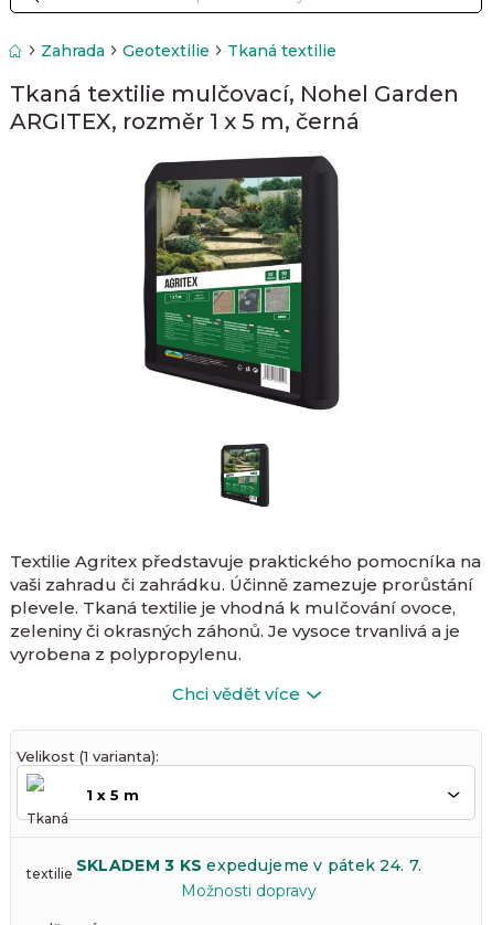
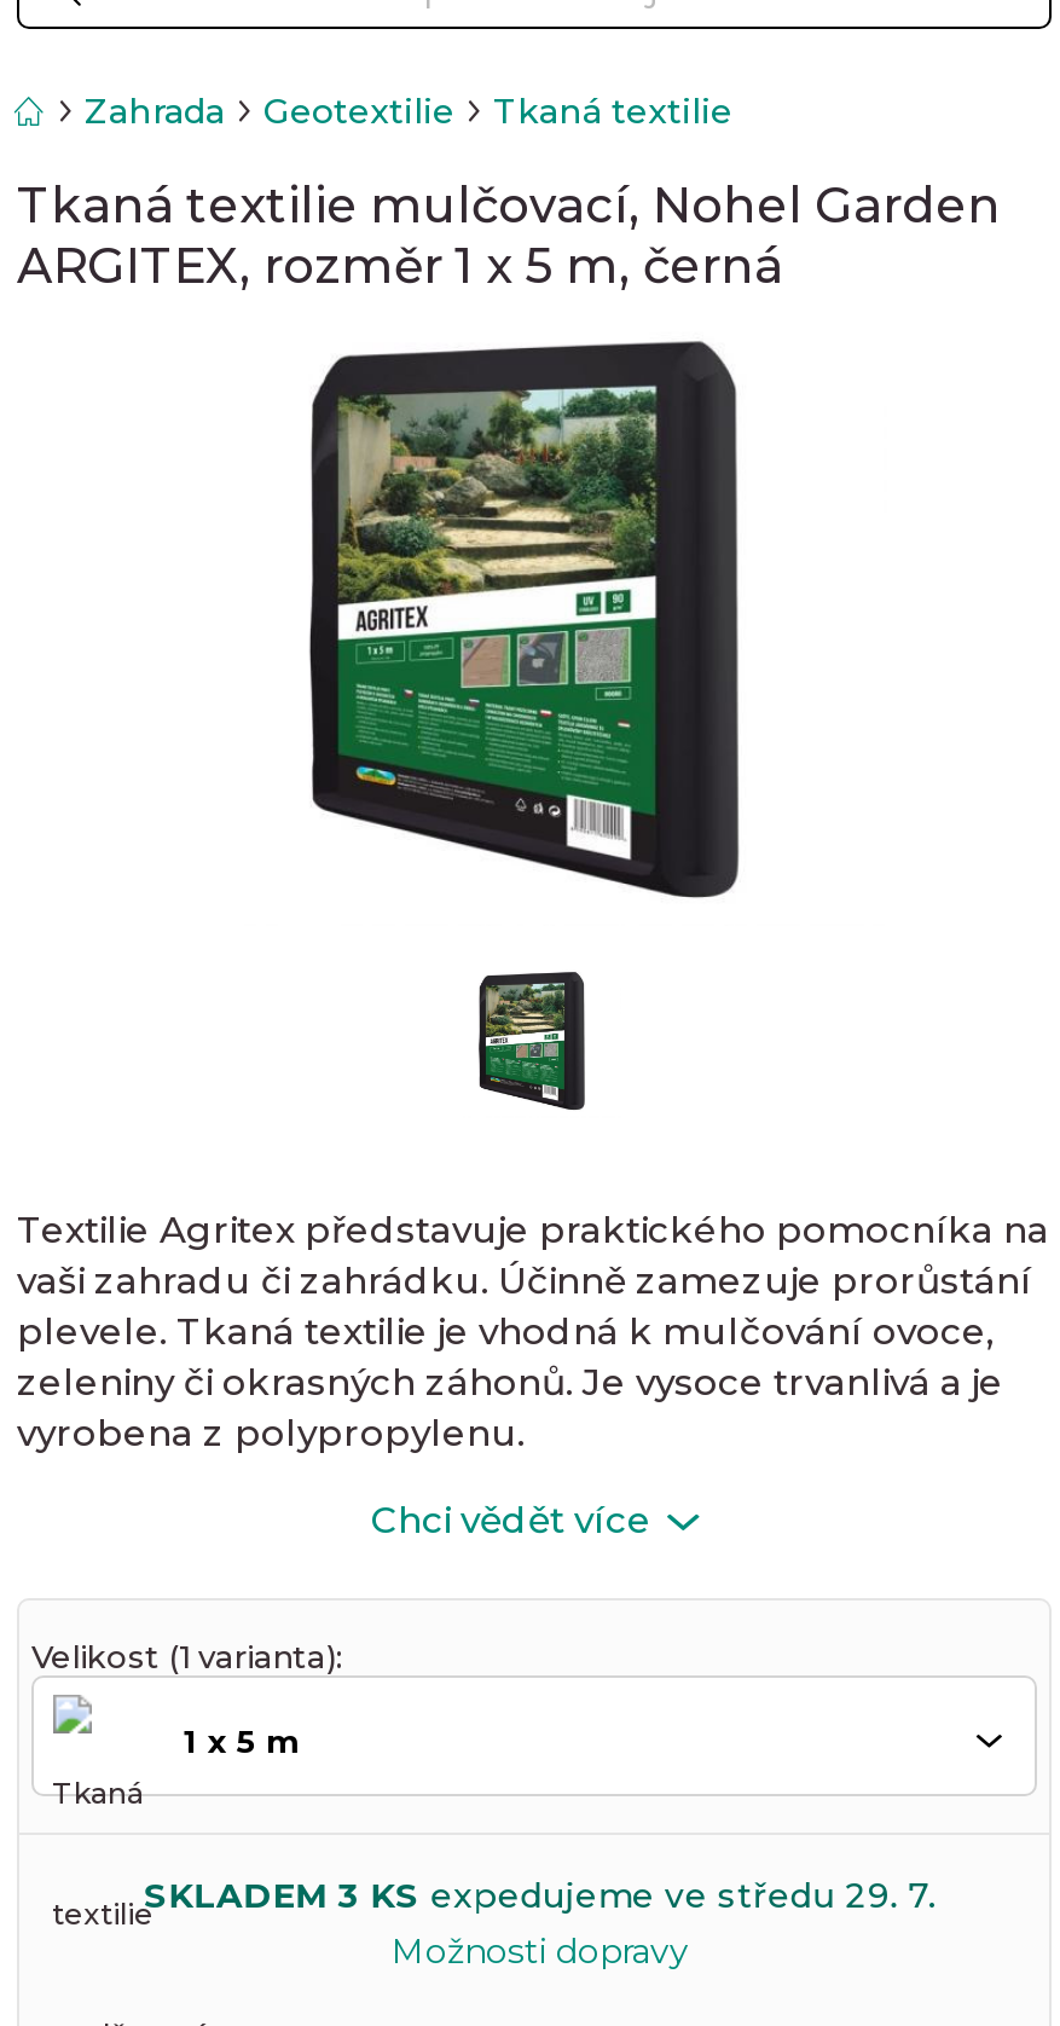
[76,855,422,875] SKLADEM 3 KS expedujeme v pátek 24. 7. -> [144,1873,936,1917] SKLADEM 3 KS expedujeme ve středu 29. 7.

